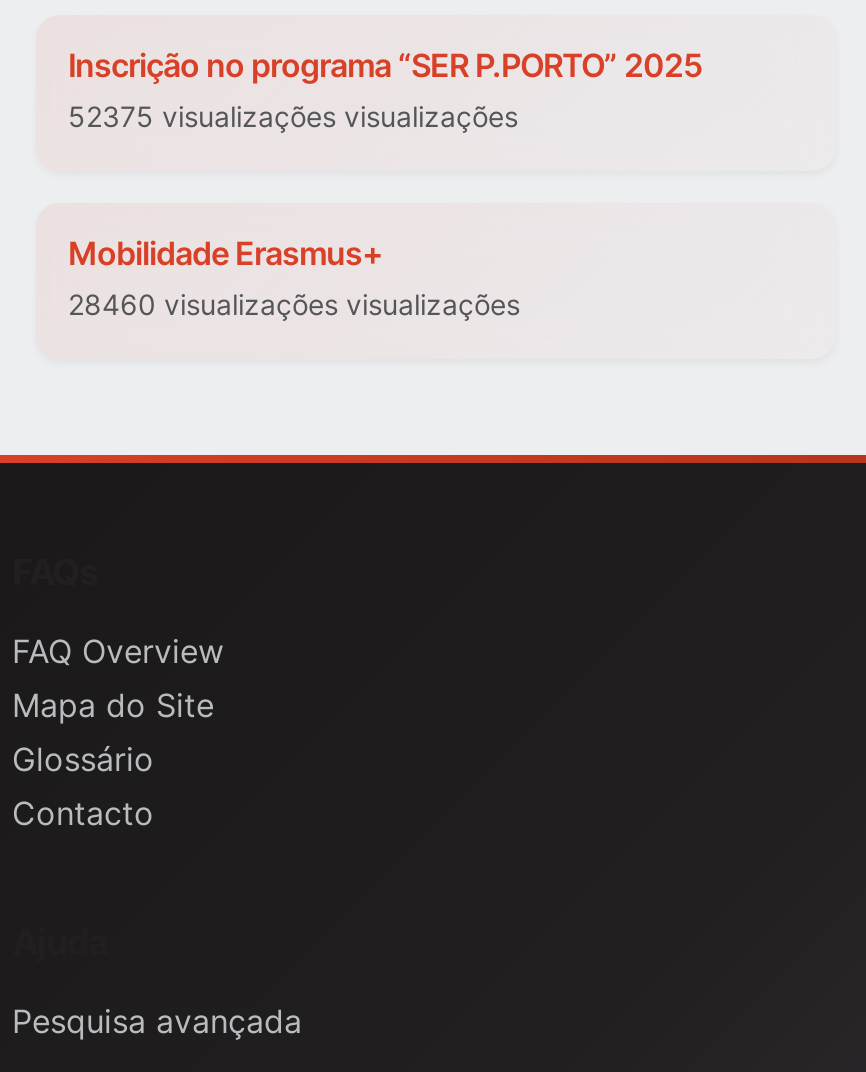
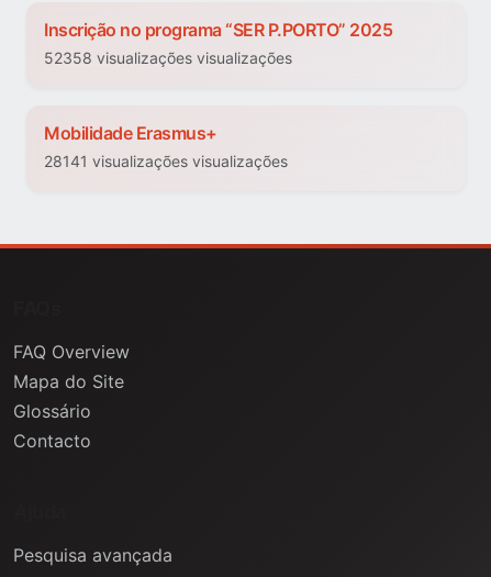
[68,100,518,134] 52375 visualizações visualizações -> [44,49,292,68] 52358 visualizações visualizações
[68,288,520,322] 28460 visualizações visualizações -> [44,152,288,171] 28141 visualizações visualizações

